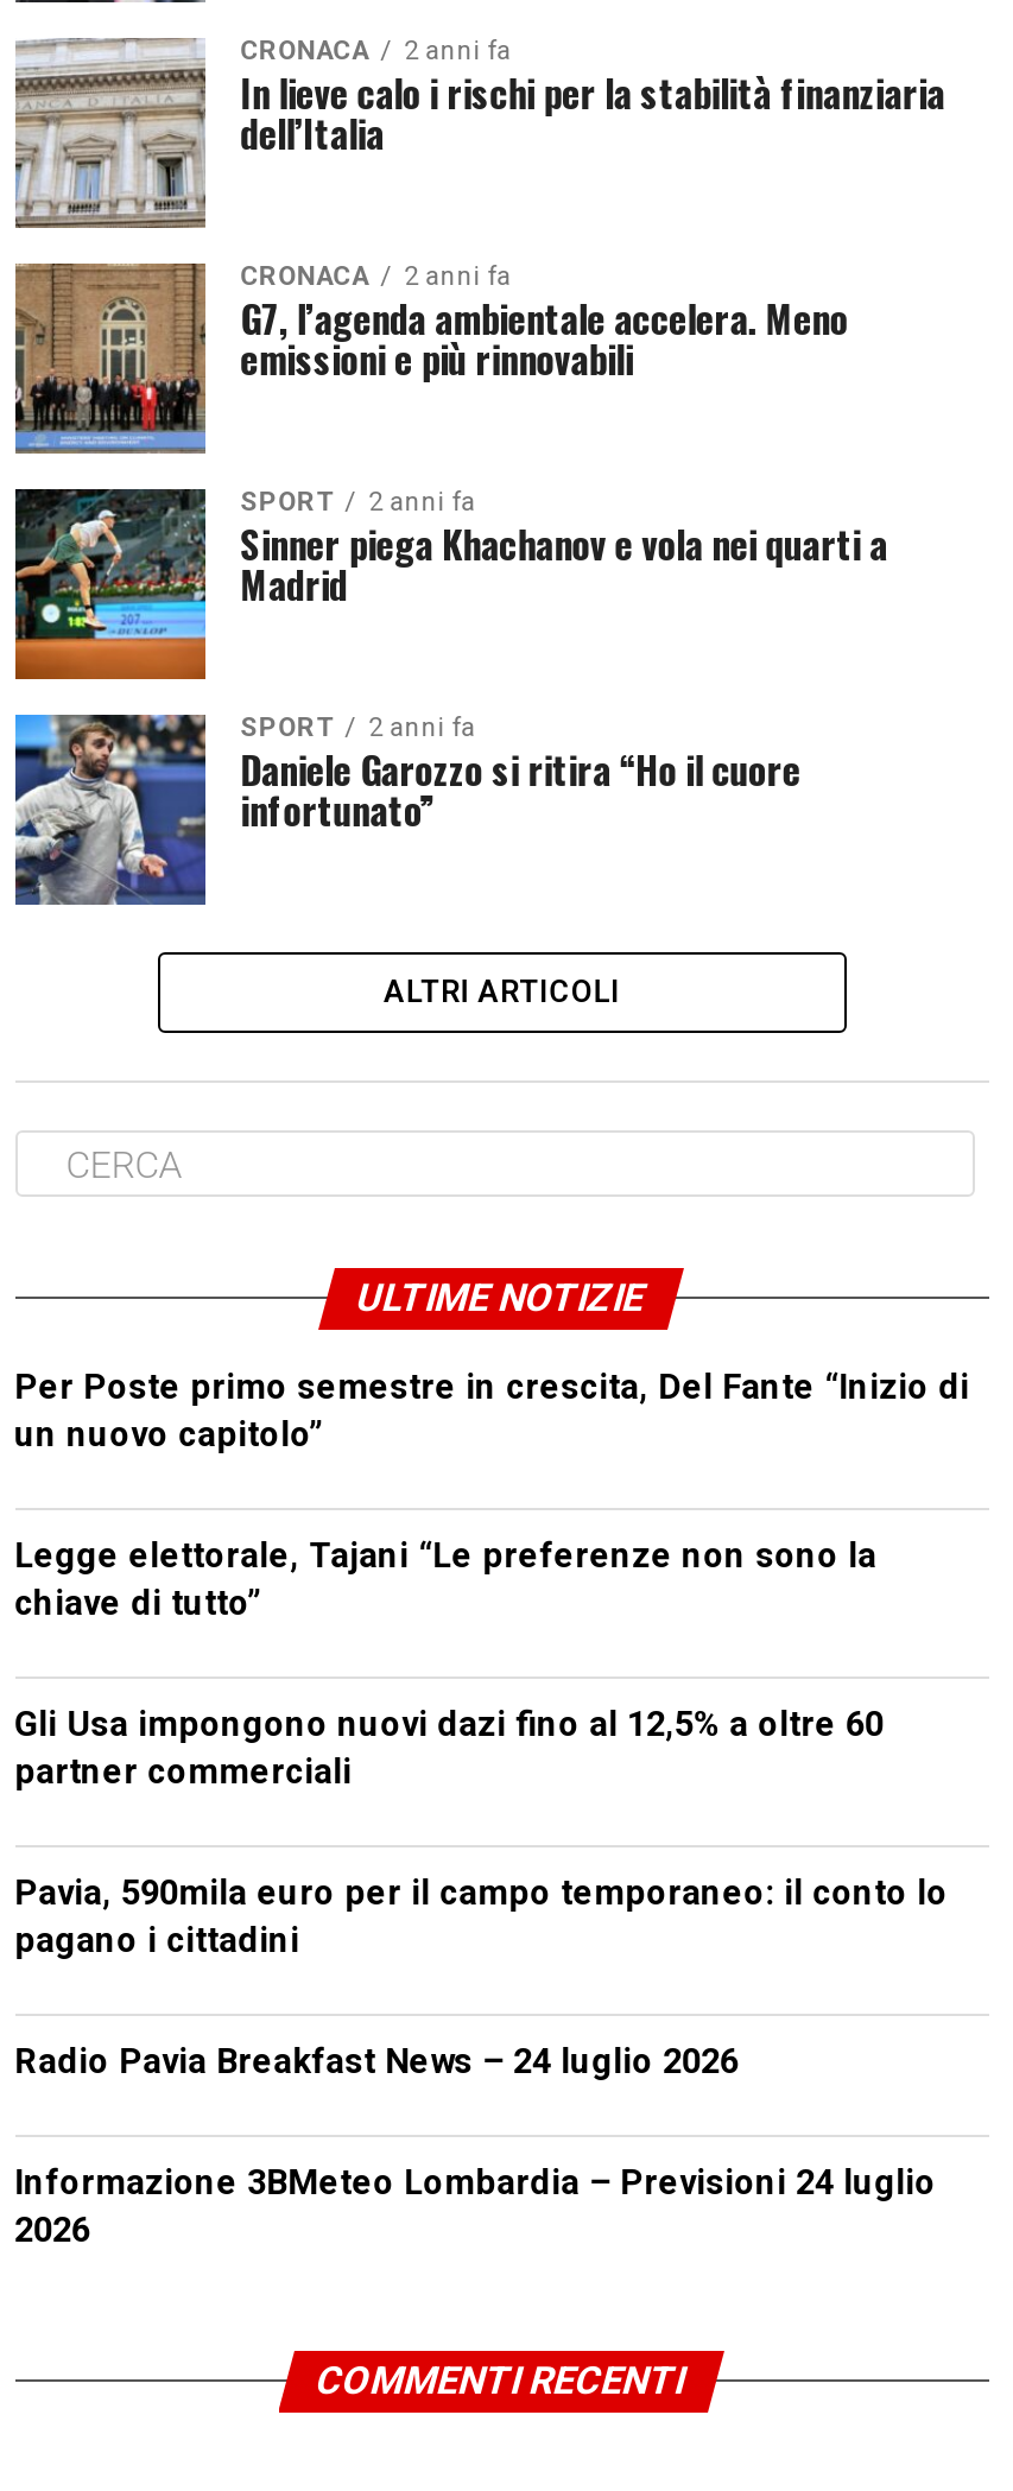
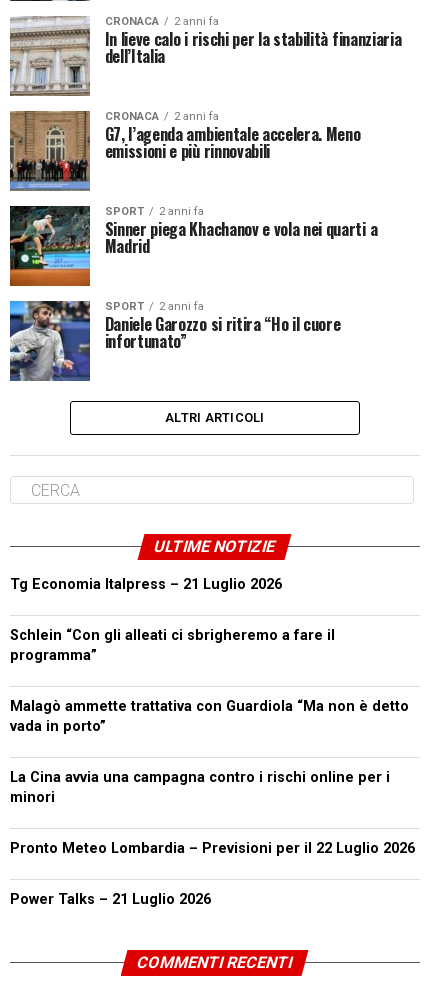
[15,1368,970,1456] Per Poste primo semestre in crescita, Del Fante “Inizio di | un nuovo capitolo” -> [10,576,282,593] Tg Economia Italpress – 21 Luglio 2026
[15,1536,877,1624] Legge elettorale, Tajani “Le preferenze non sono la | chiave di tutto” -> [10,627,335,664] Schlein “Con gli alleati ci sbrigheremo a fare il | programma”
[15,1705,884,1793] Gli Usa impongono nuovi dazi fino al 12,5% a oltre 60 | partner commerciali -> [10,698,409,735] Malagò ammette trattativa con Guardiola “Ma non è detto | vada in porto”
[15,1874,948,1961] Pavia, 590mila euro per il campo temporaneo: il conto lo | pagano i cittadini -> [10,769,390,806] La Cina avvia una campagna contro i rischi online per i | minori
[15,2042,739,2083] Radio Pavia Breakfast News – 24 luglio 2026 -> [10,840,415,857] Pronto Meteo Lombardia – Previsioni per il 22 Luglio 2026
[15,2163,936,2251] Informazione 3BMeteo Lombardia – Previsioni 24 luglio | 2026 -> [10,891,211,908] Power Talks – 21 Luglio 2026

